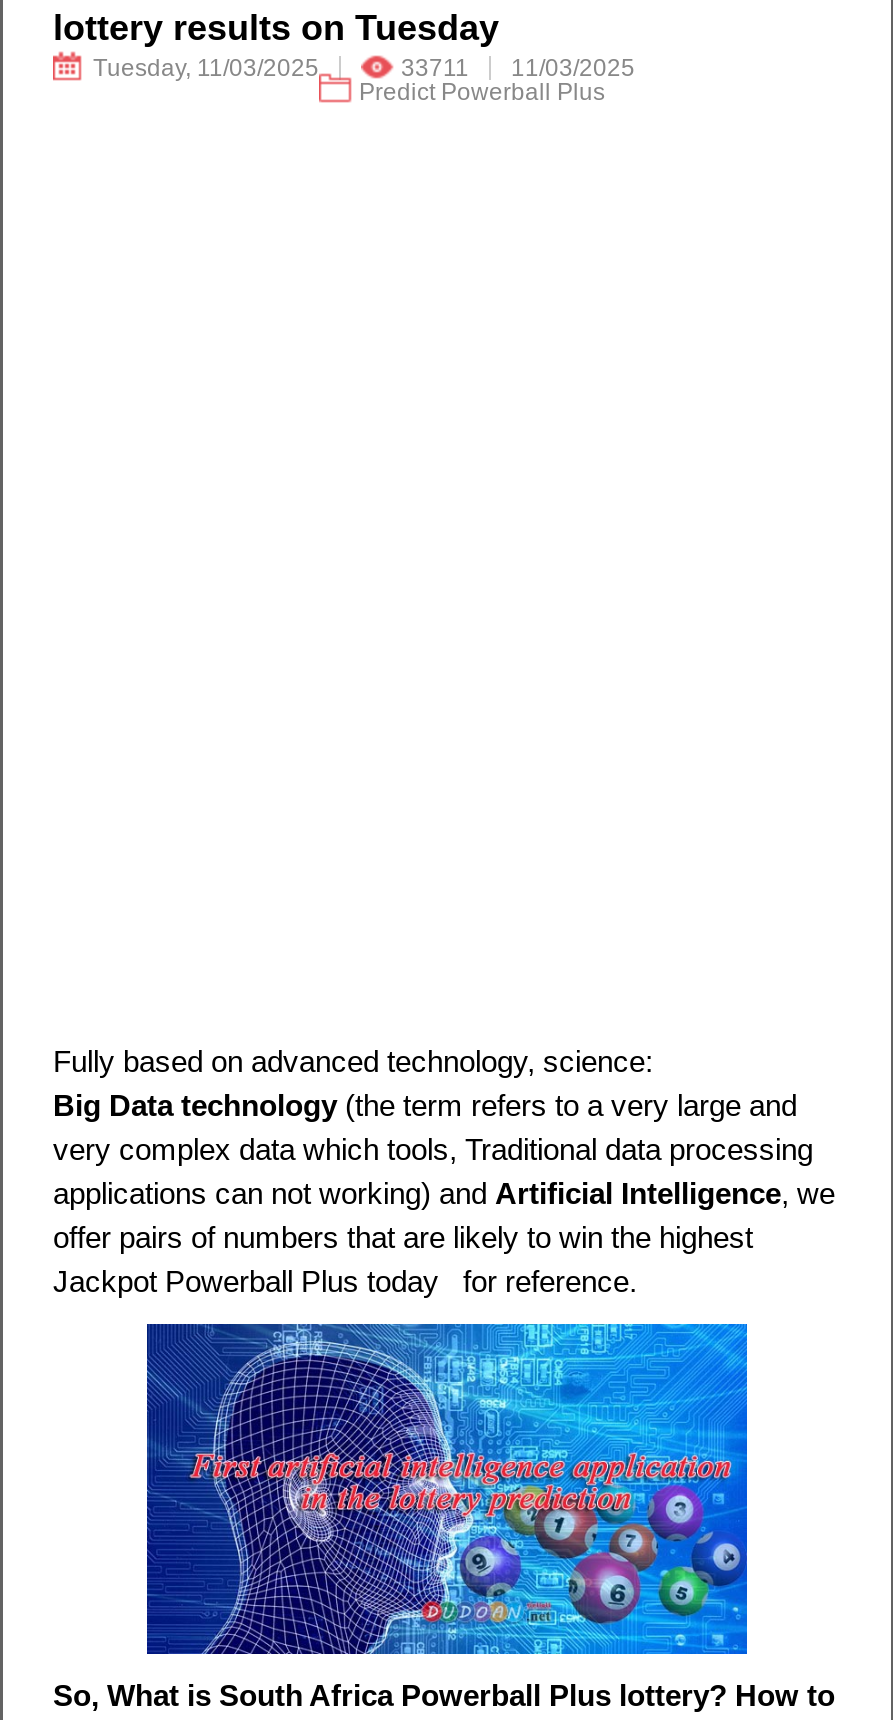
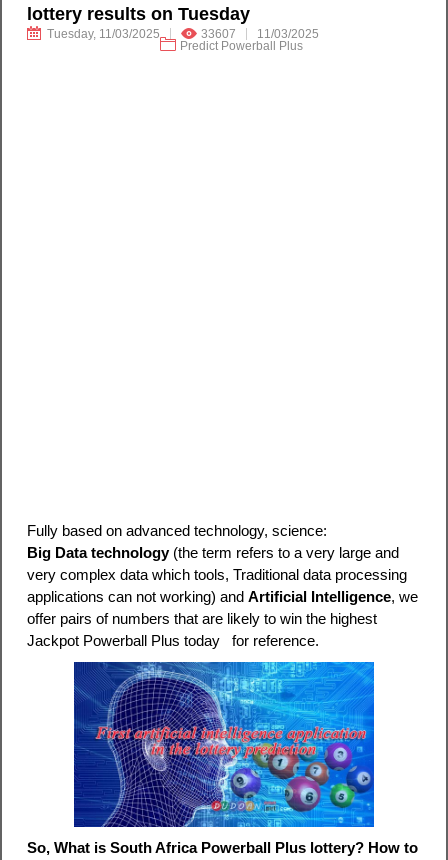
[401,54,635,82] 33711 11/03/2025 -> [201,27,319,41] 33607 11/03/2025

